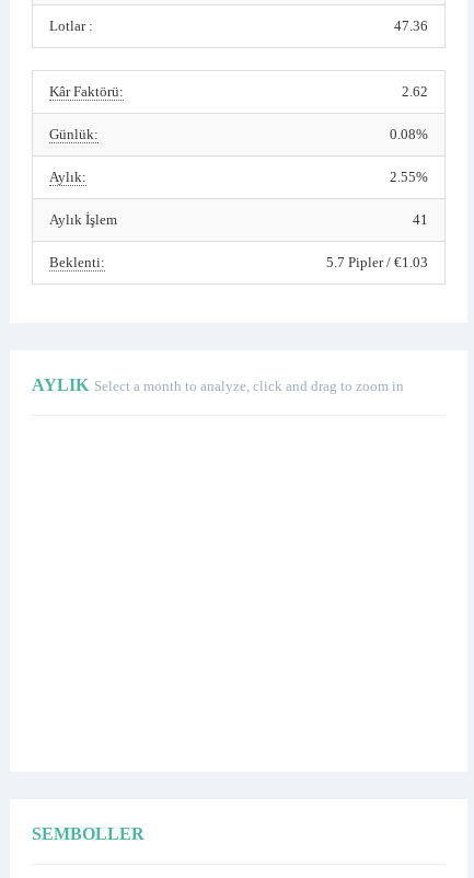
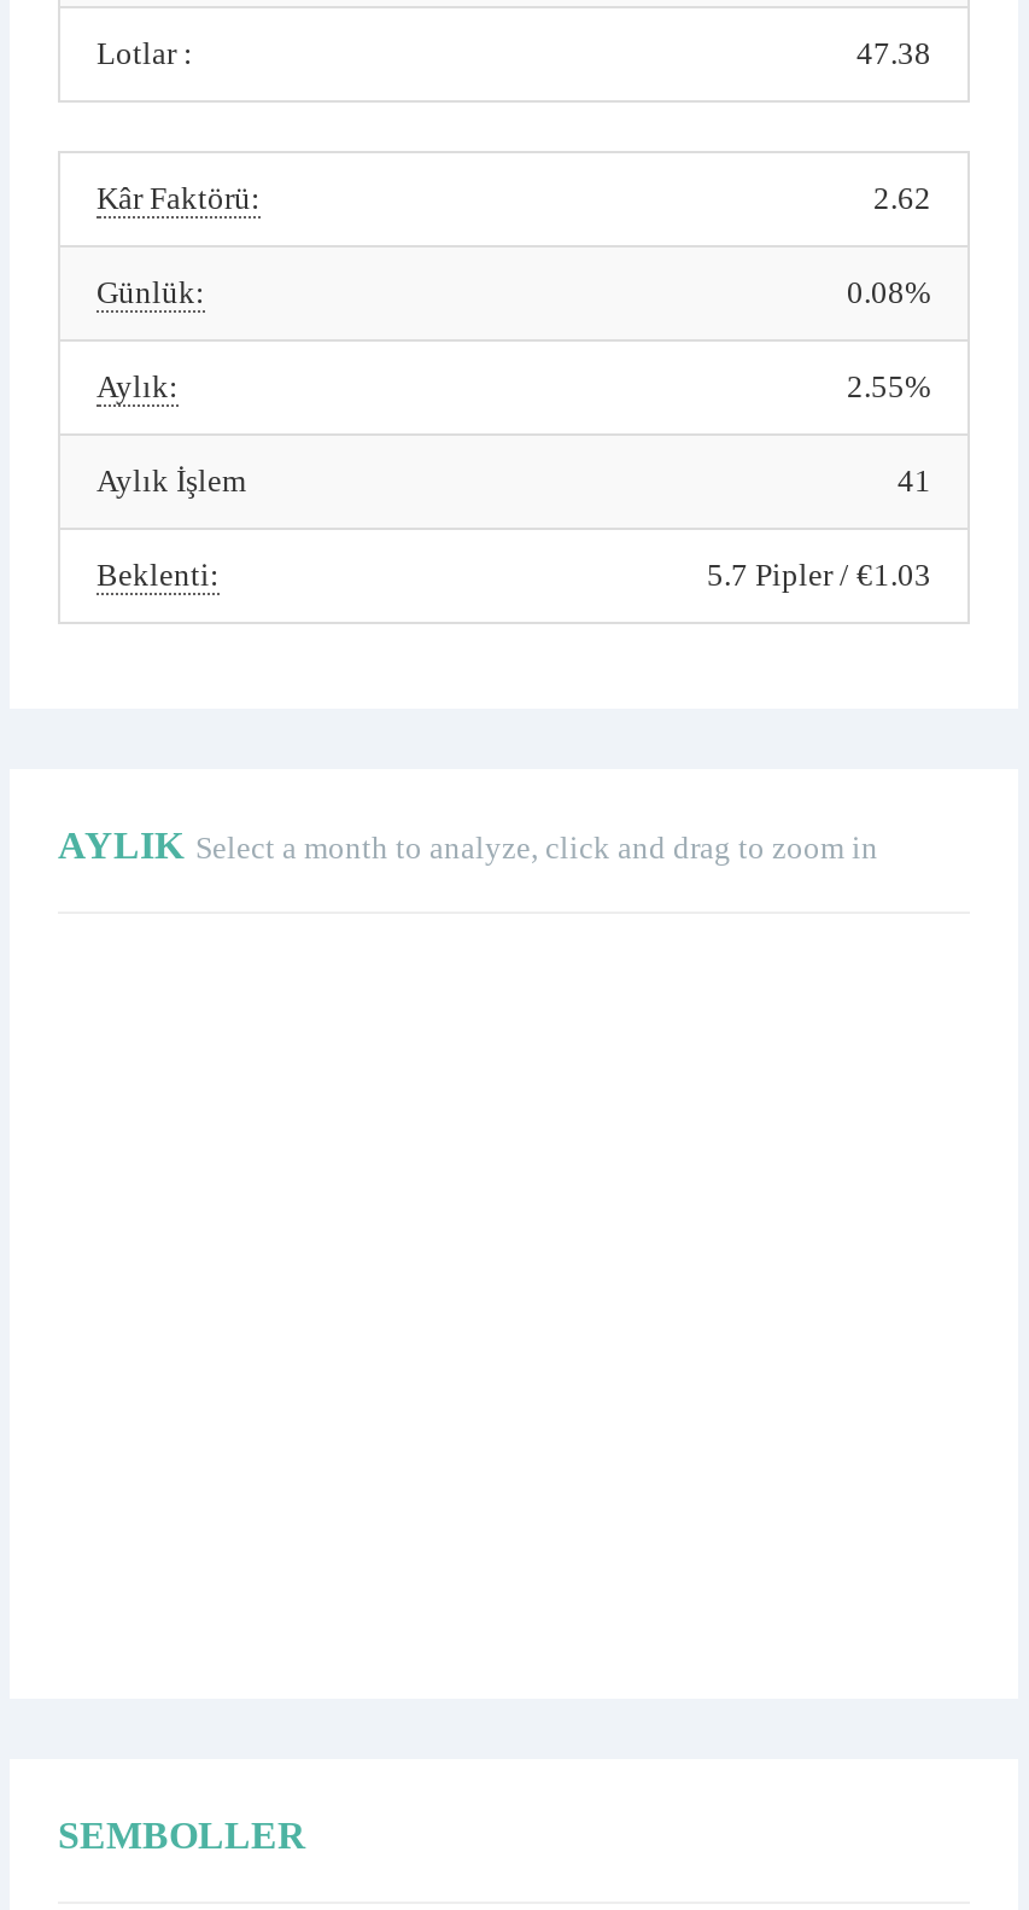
[394,18,428,34] 47.36 -> [856,35,931,71] 47.38

